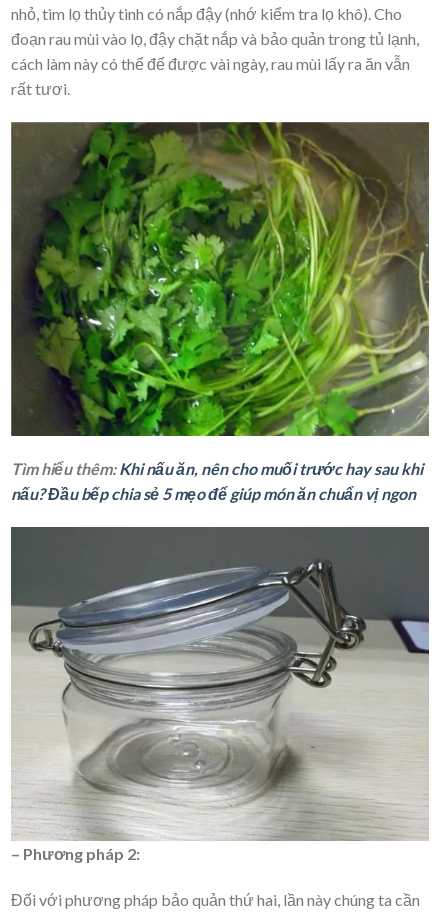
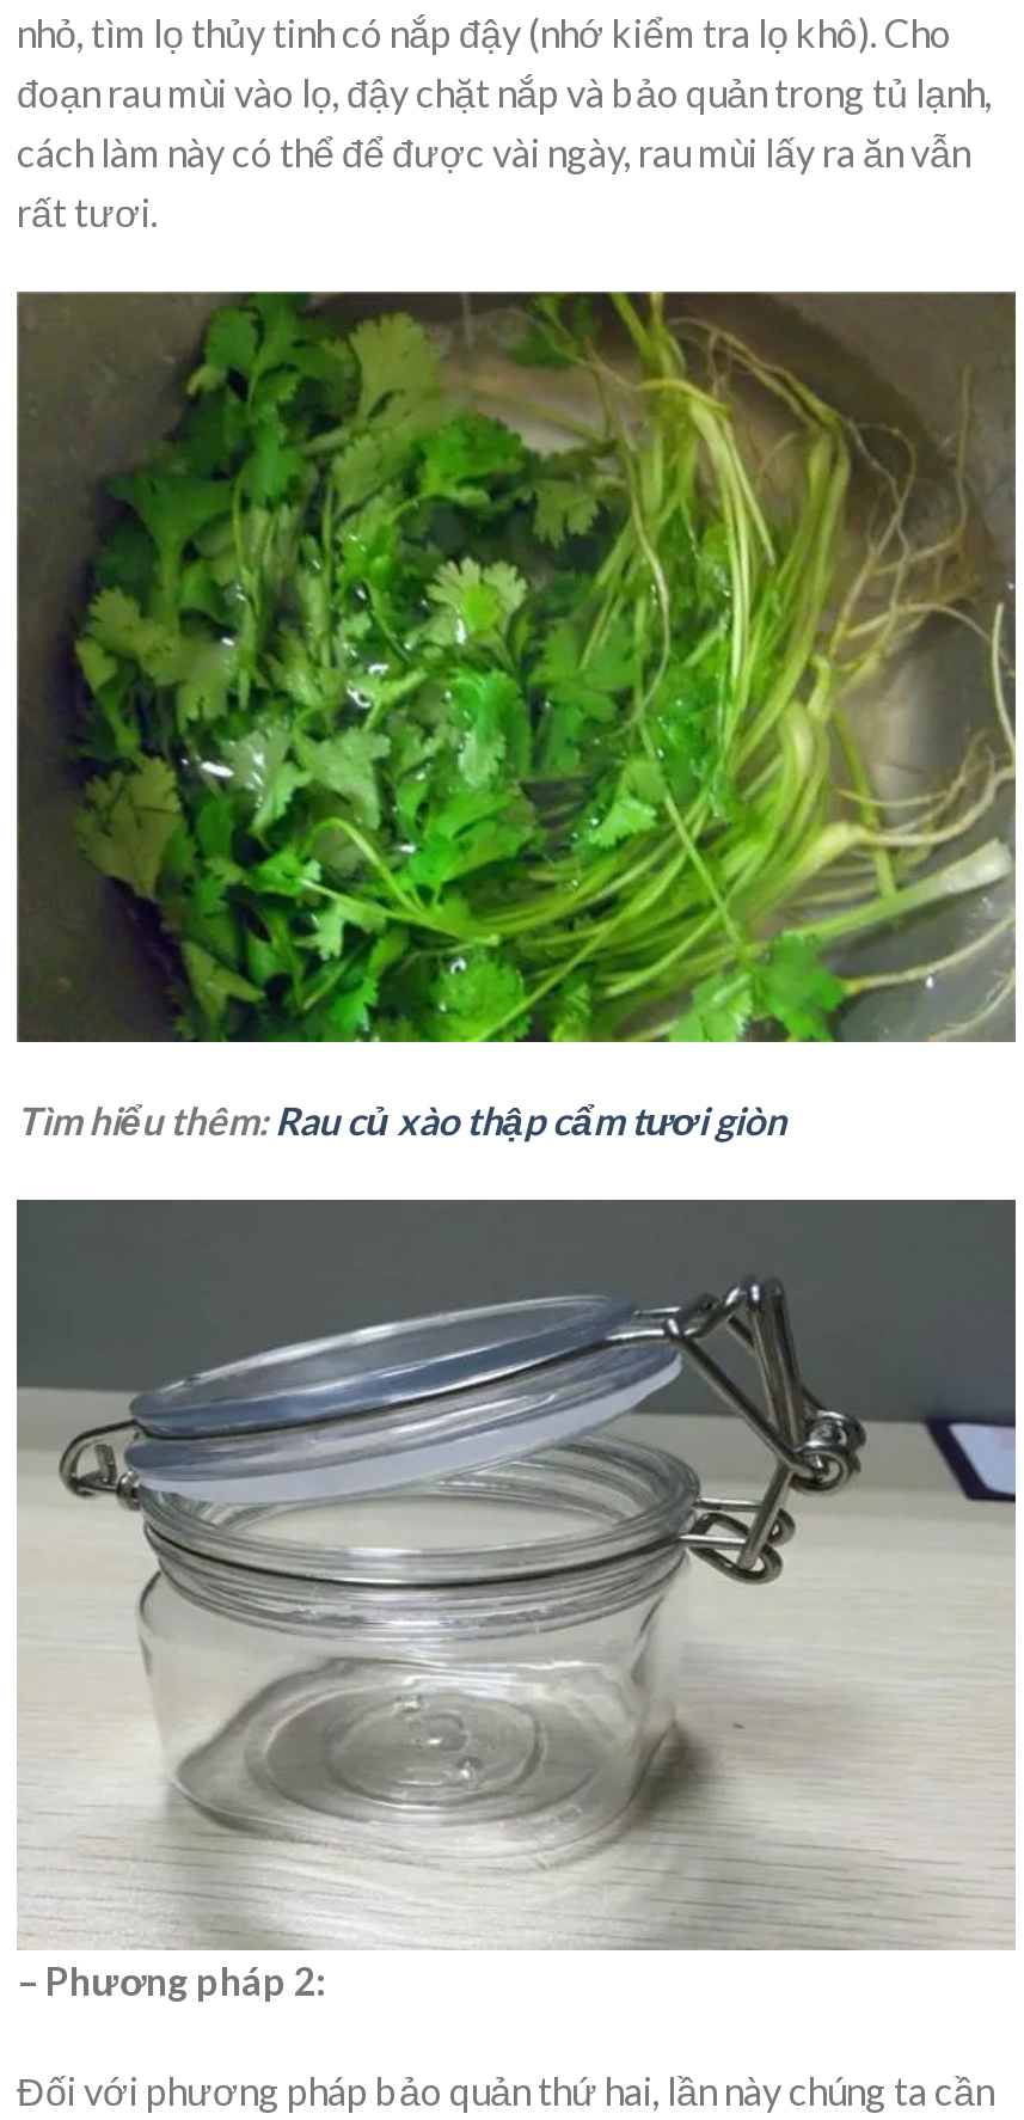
[11,459,423,503] Tìm hiểu thêm:Khi nấu ăn, nên cho muối trước hay sau khi | nấu? Đầu bếp chia sẻ 5 mẹo để giúp món ăn chuẩn vị ngon -> [17,1098,786,1144] Tìm hiểu thêm: Rau củ xào thập cẩm tươi giòn

